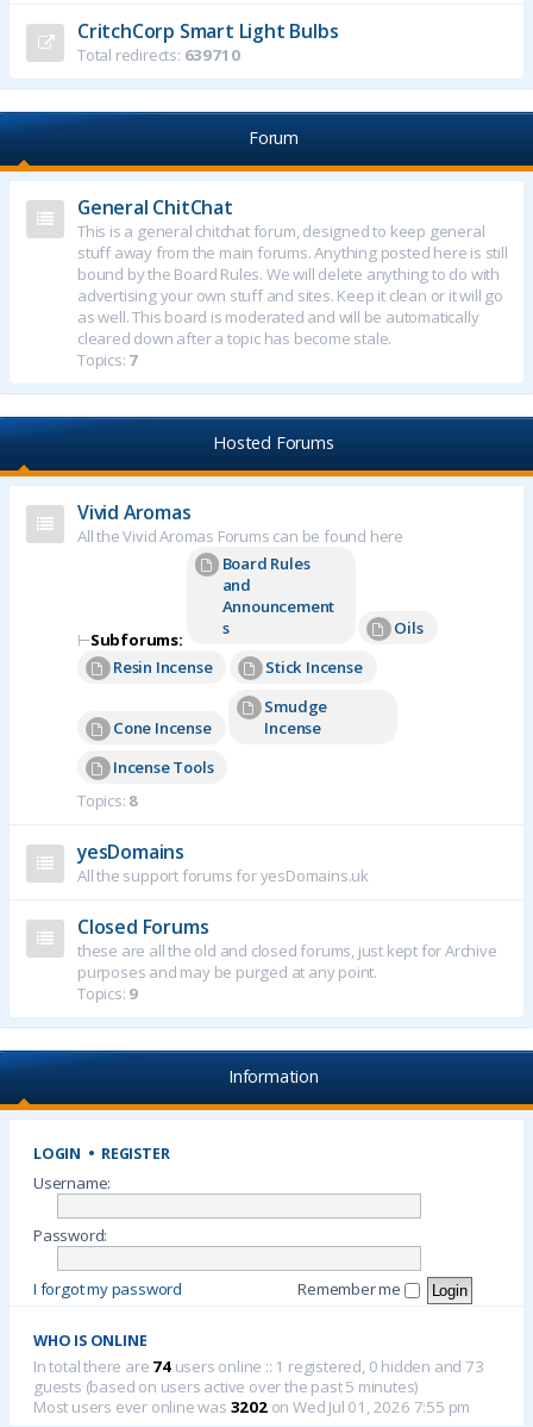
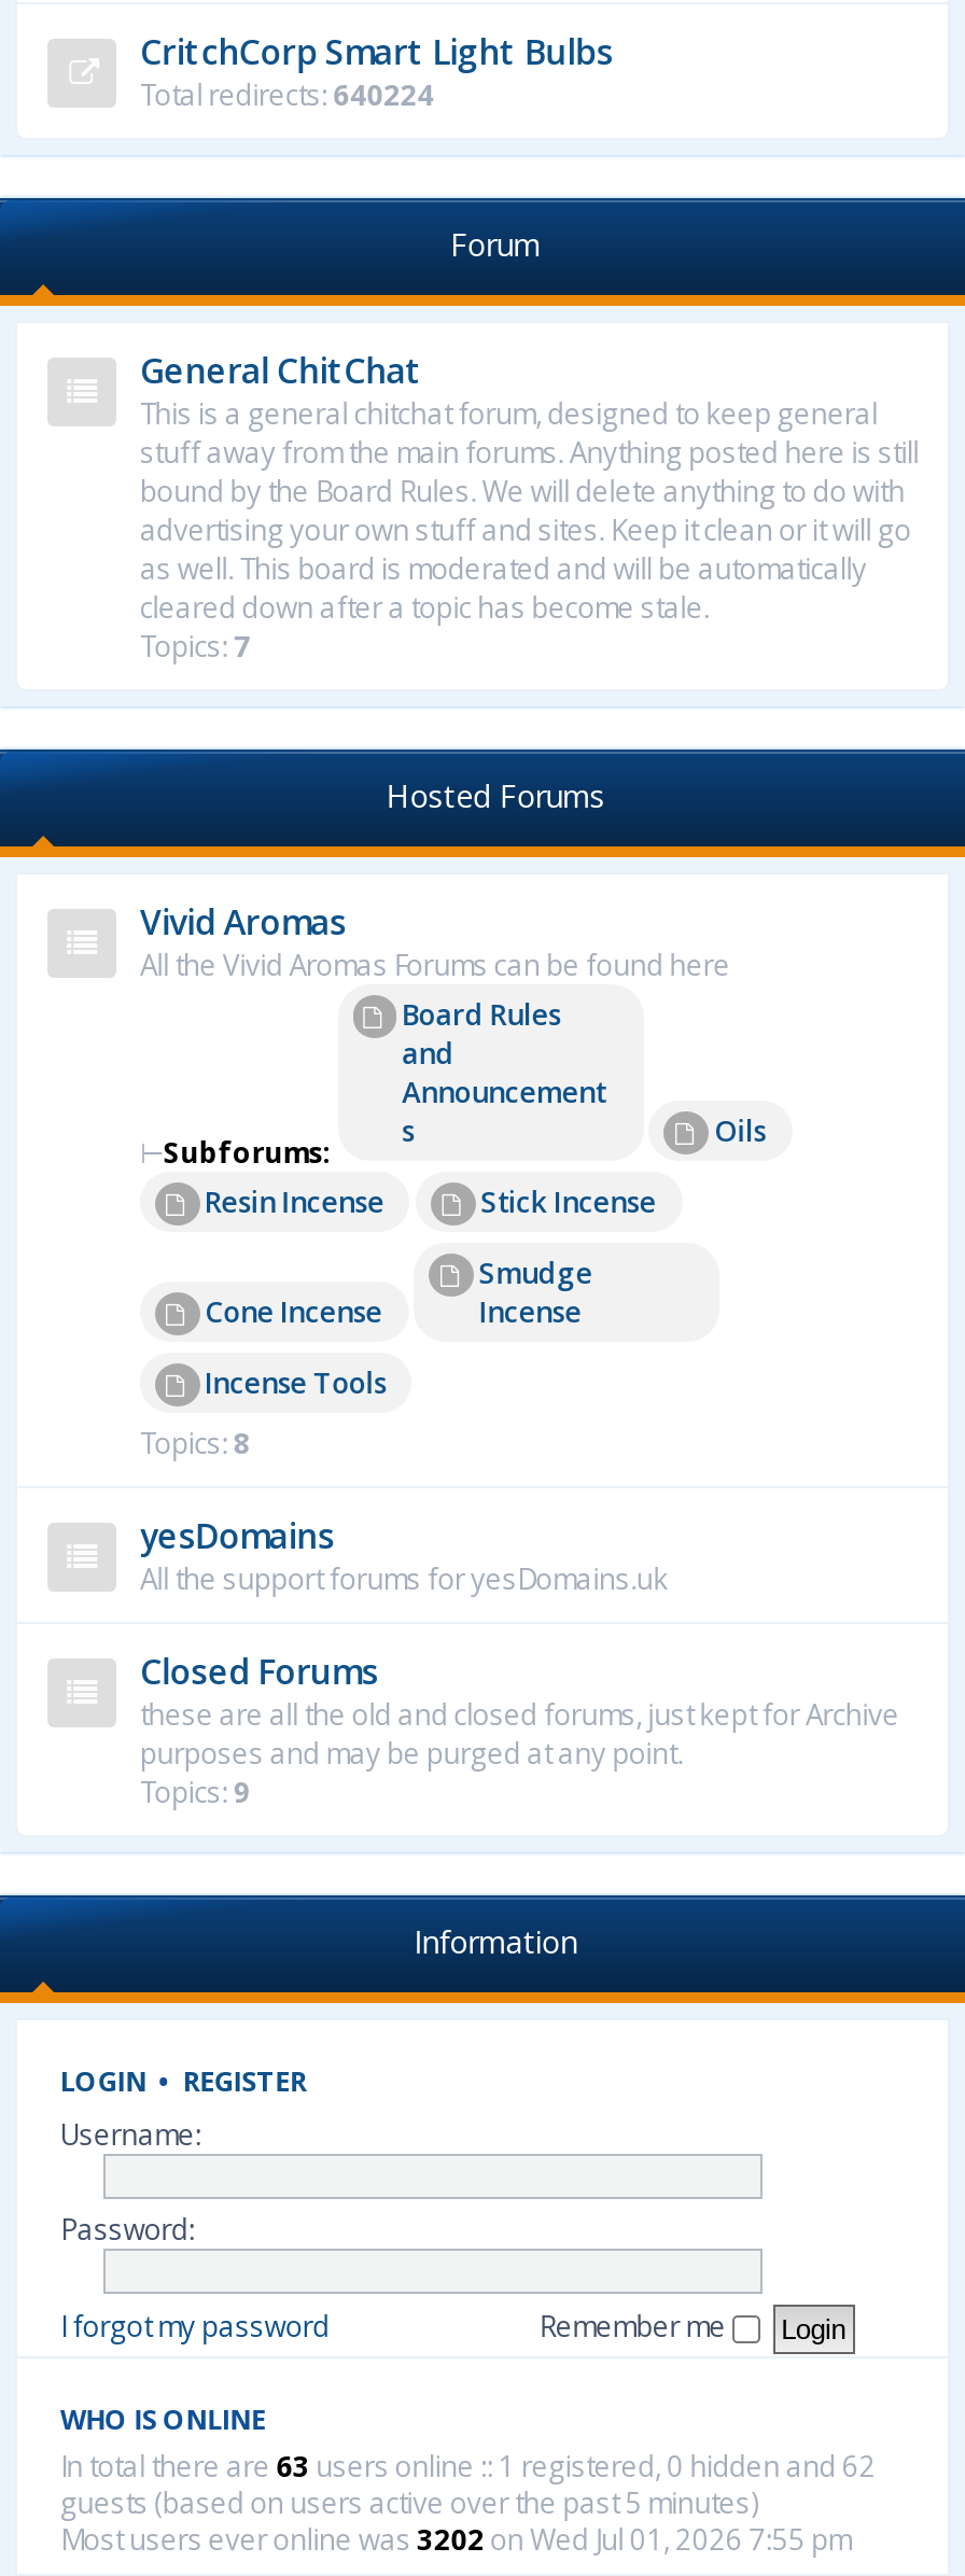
[77,44,240,66] Total redirects: 639710 -> [140,75,434,114] Total redirects: 640224
[33,1356,484,1377] In total there are 74 users online :: 1 registered, 0 hidden and 73 -> [60,2447,876,2486] In total there are 63 users online :: 1 registered, 0 hidden and 62

